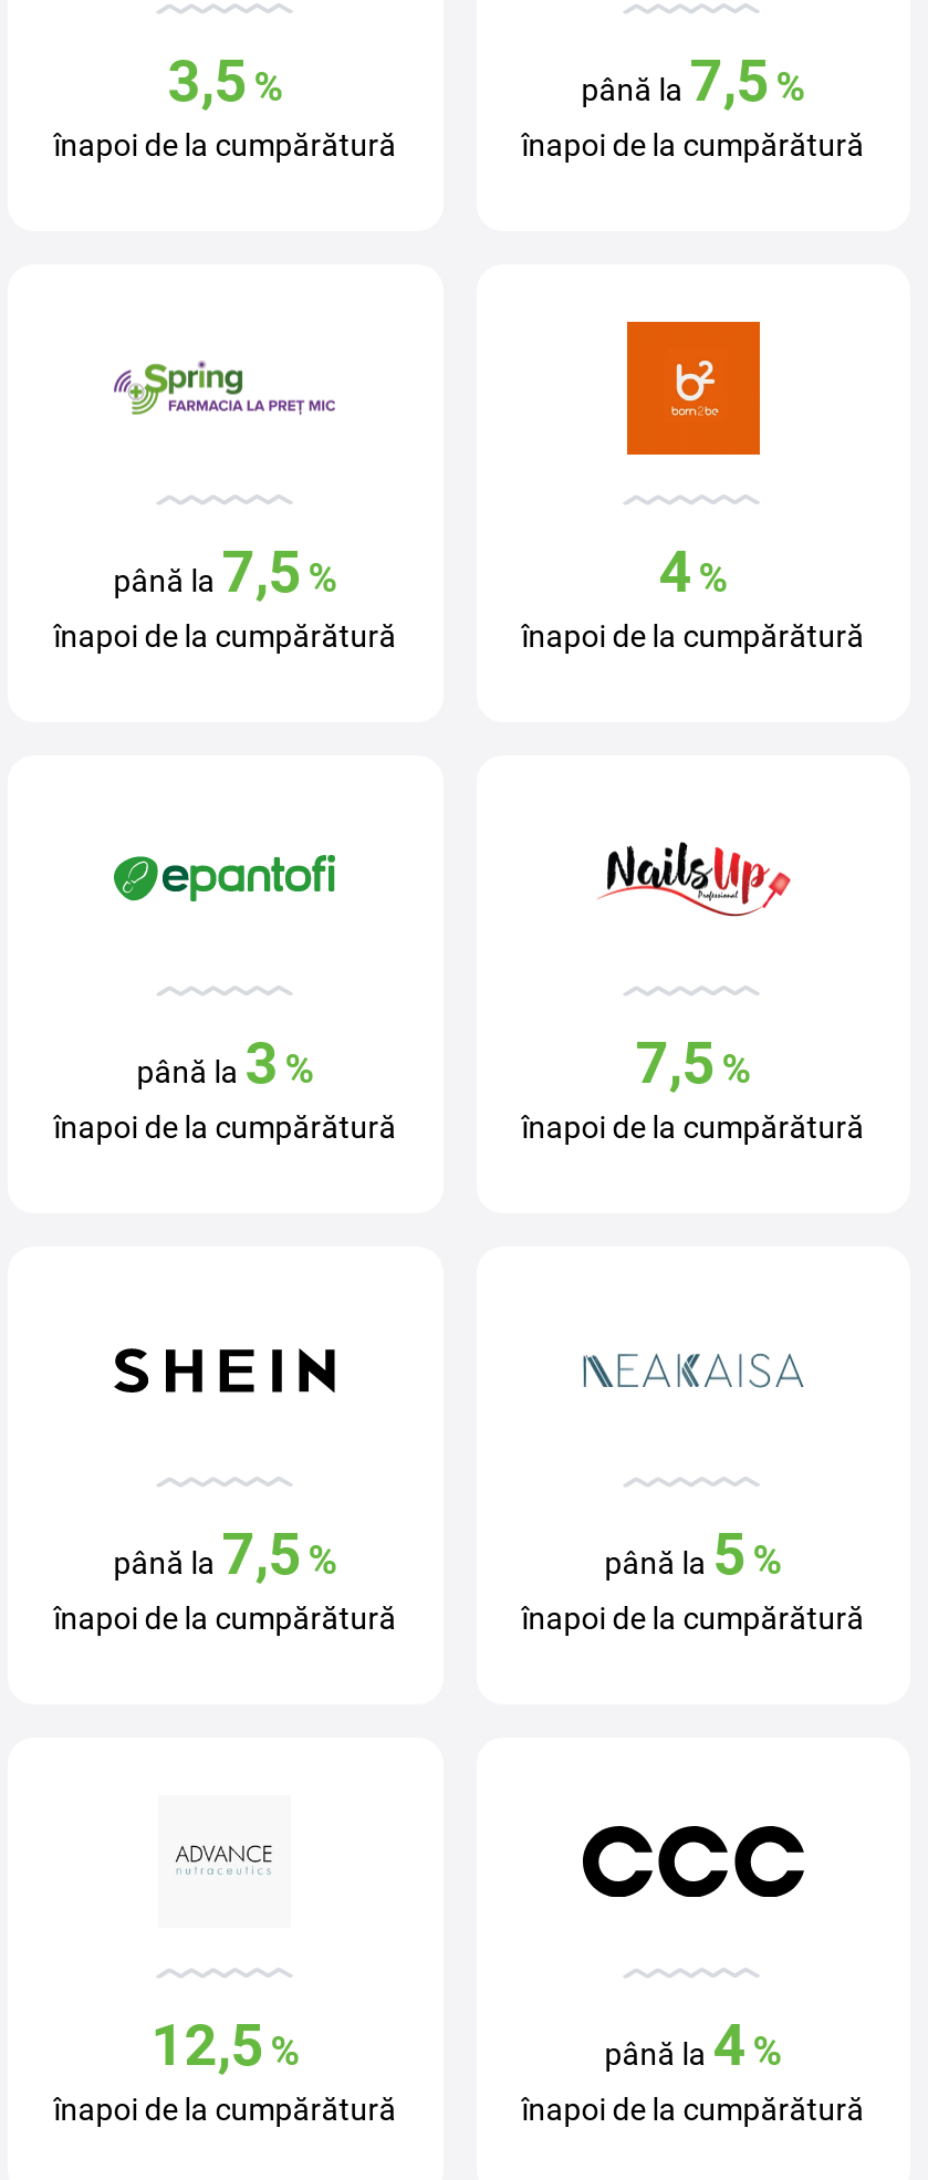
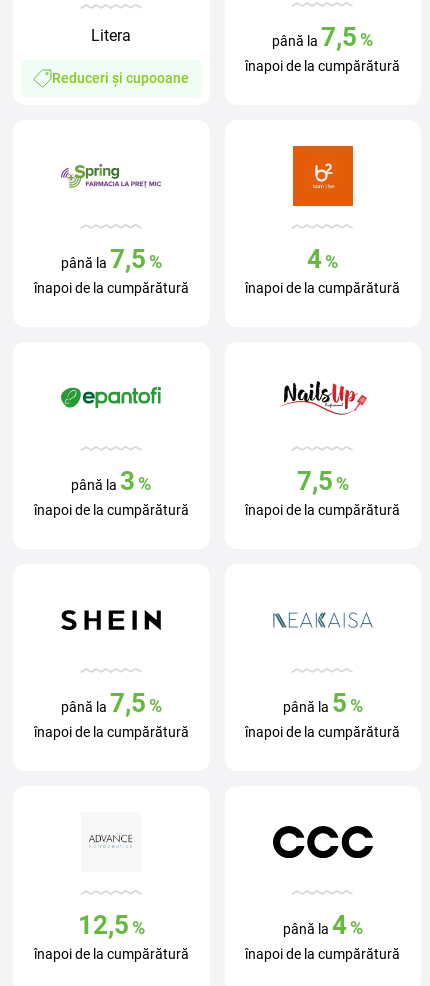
[54,47,397,162] 3,5 % | înapoi de la cumpărătură -> [52,26,189,86] Litera | Reduceri și cupooane

